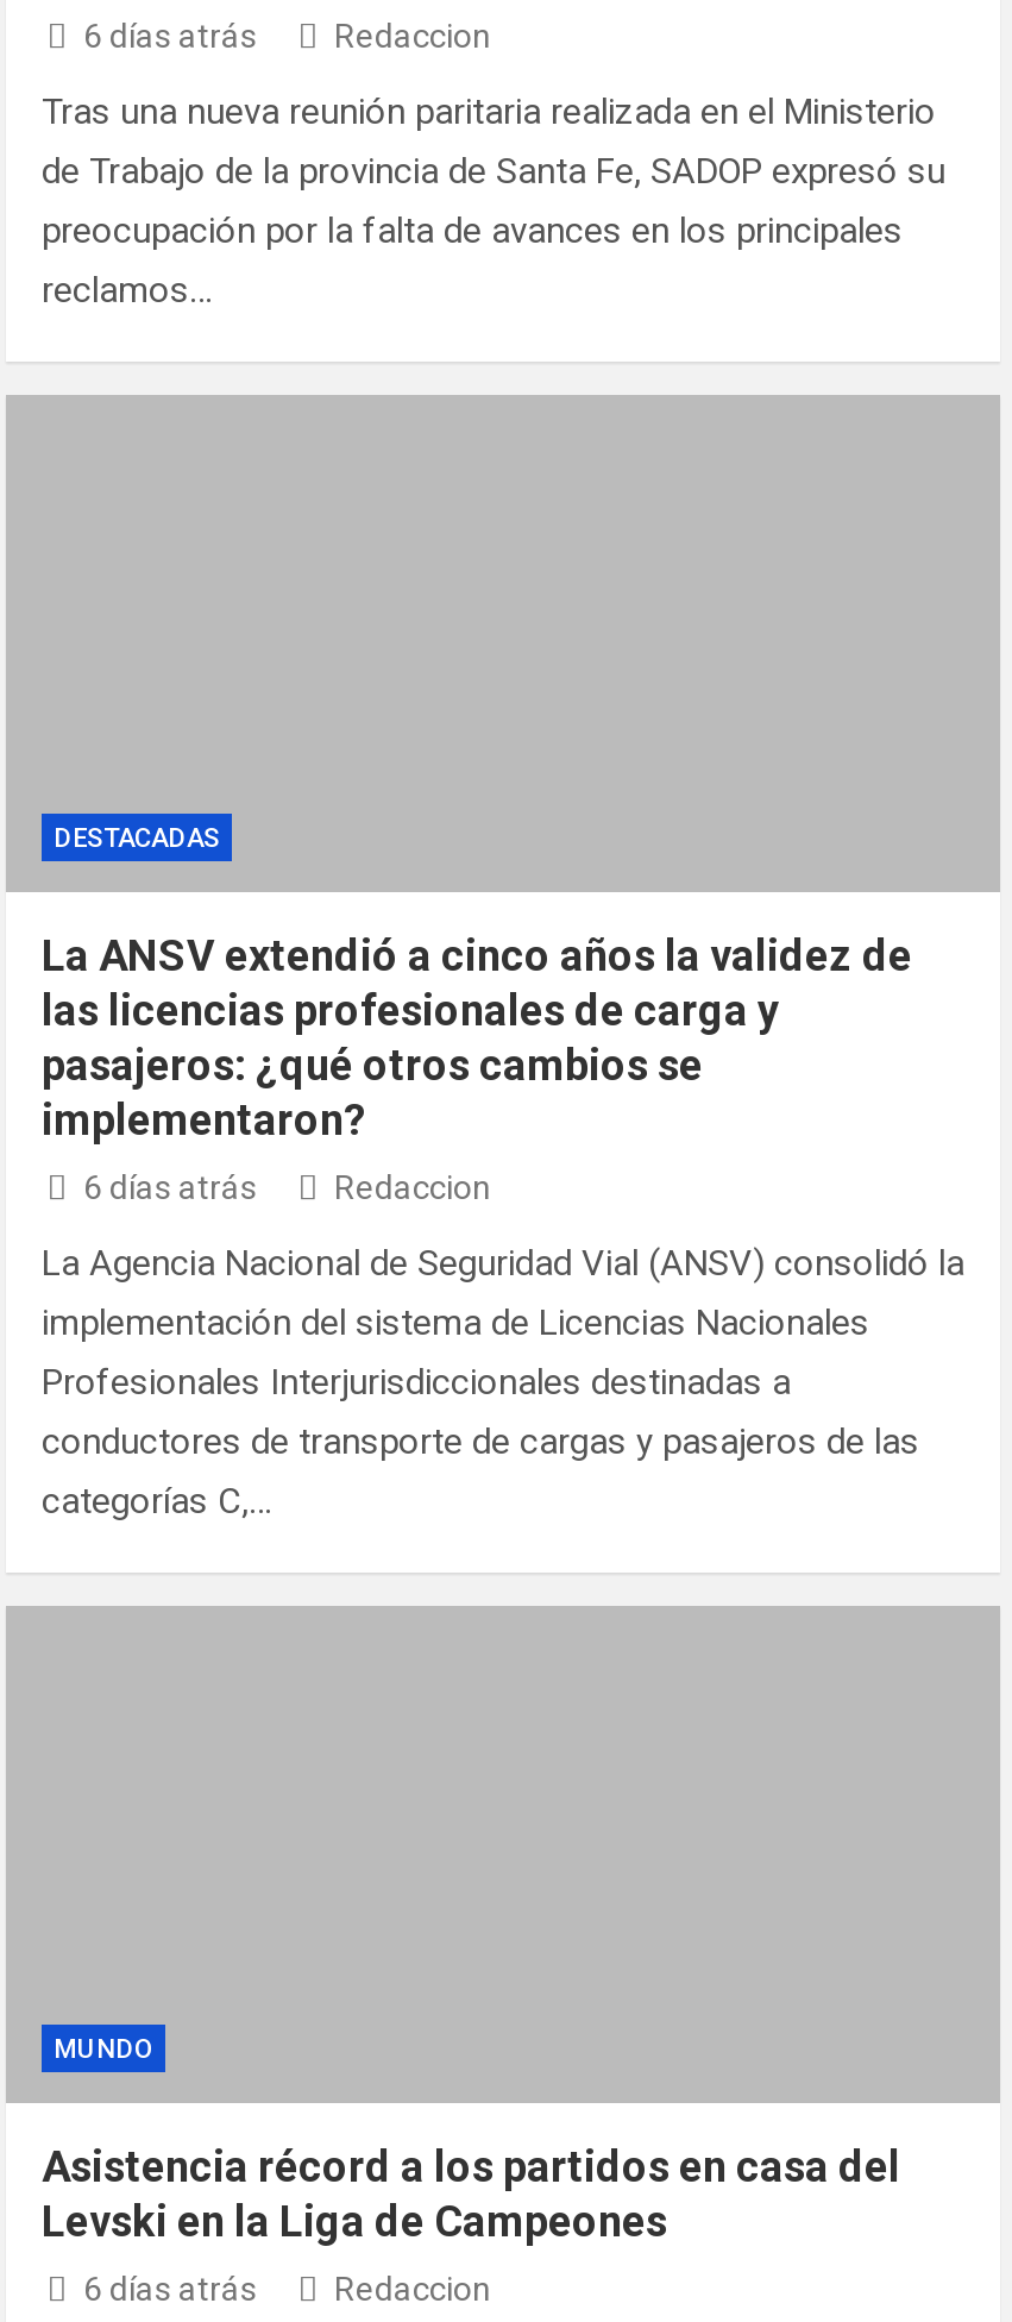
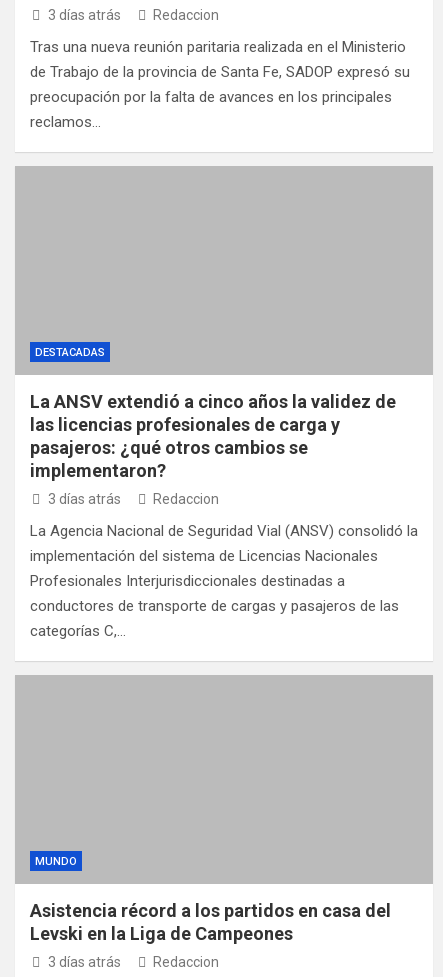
[83,16,257,54] 6 días atrás -> [47,7,120,23] 3 días atrás
[83,1167,257,1205] 6 días atrás -> [47,491,120,507] 3 días atrás
[83,2269,257,2307] 6 días atrás -> [47,954,120,970] 3 días atrás

